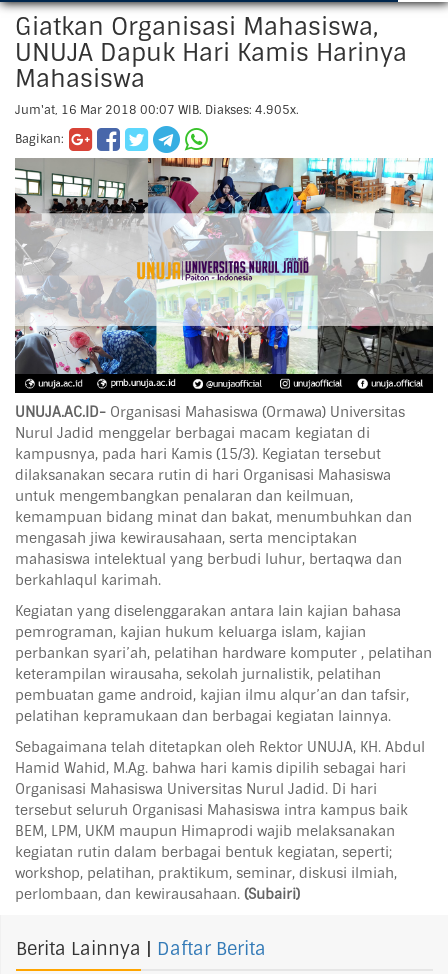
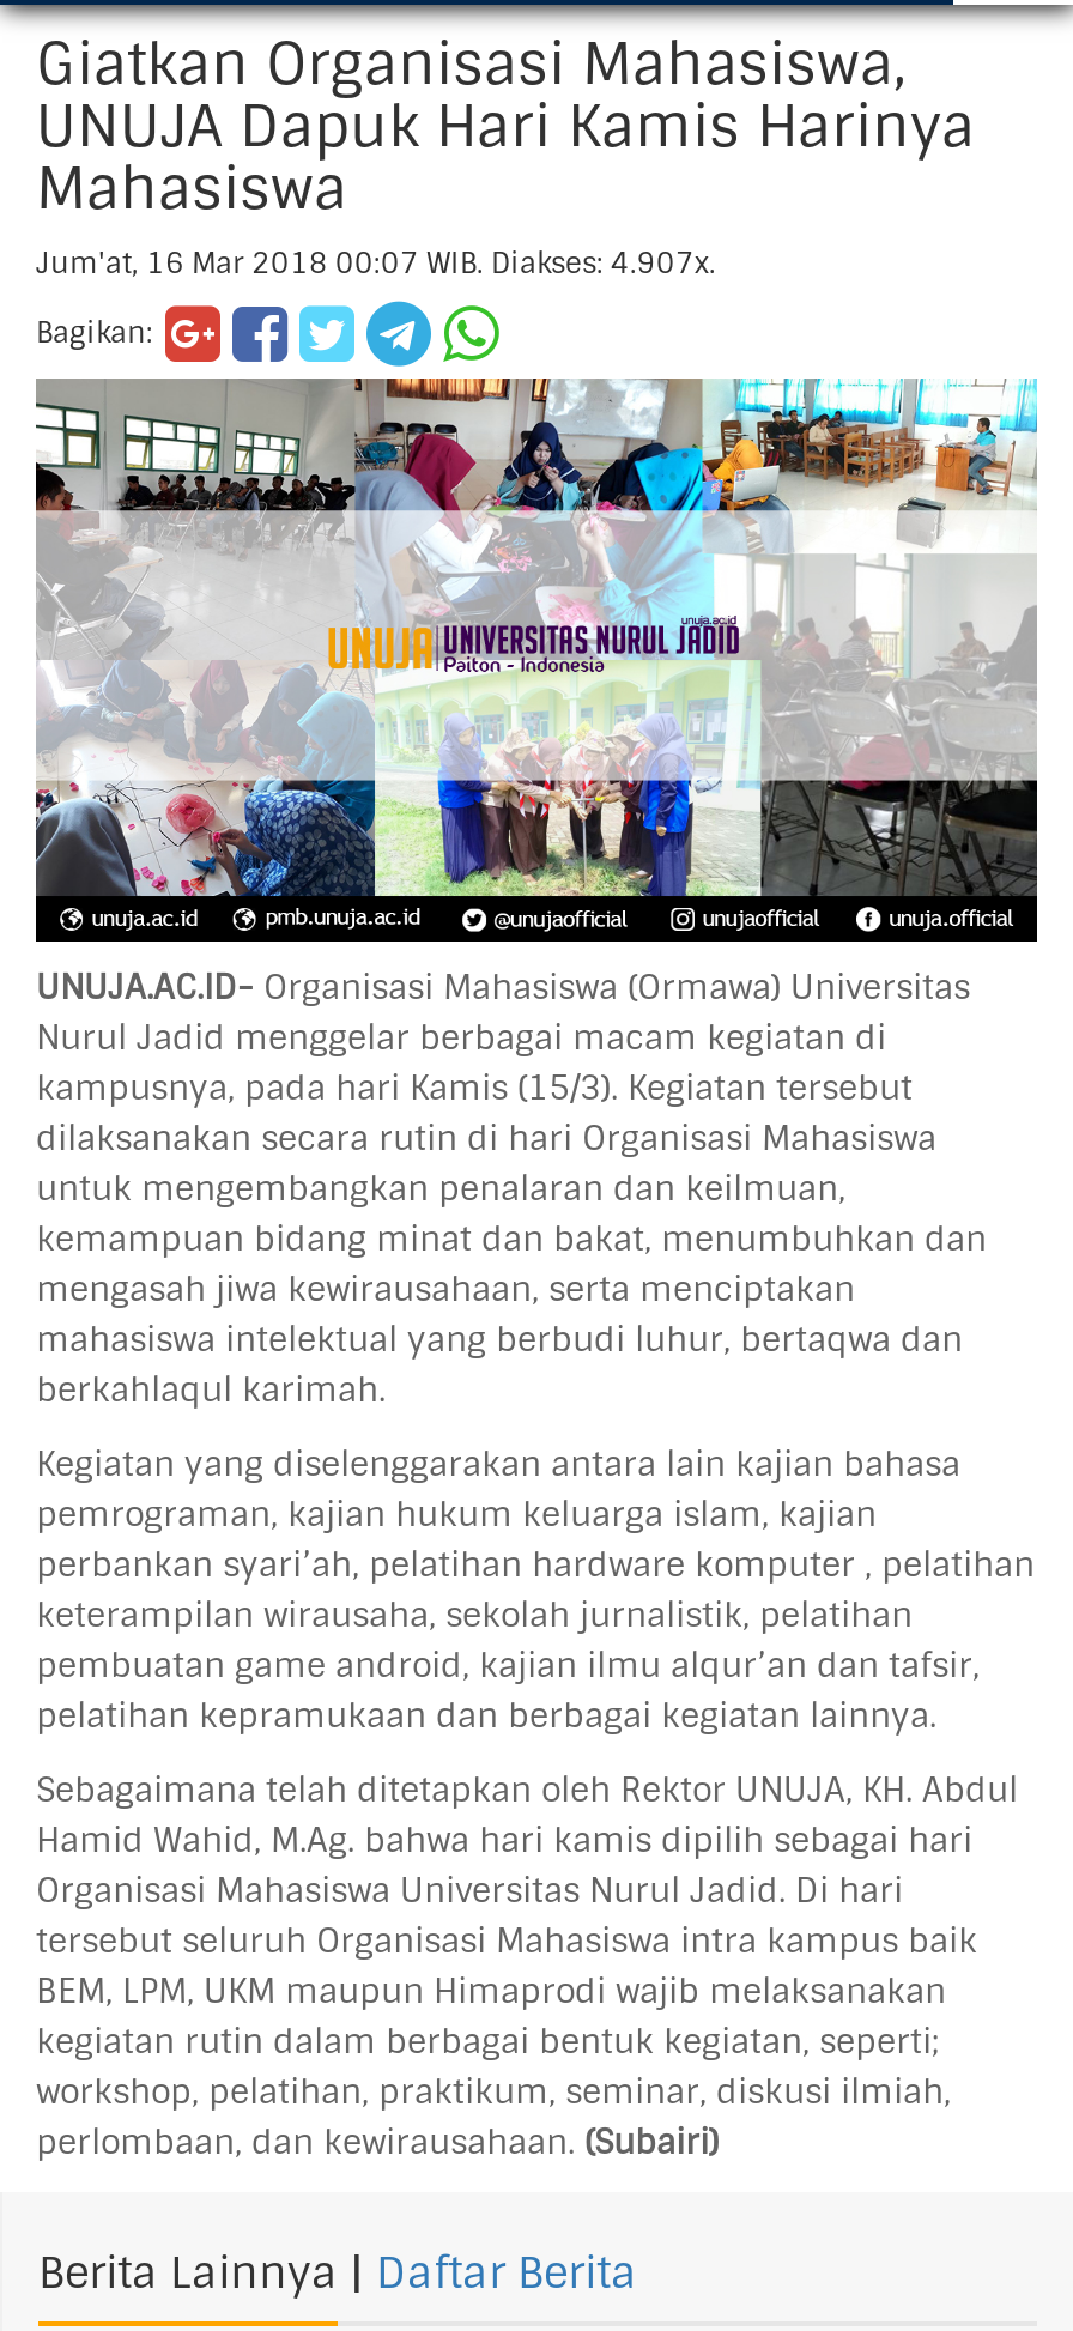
[15,102,299,118] Jum'at, 16 Mar 2018 00:07 WIB. Diakses: 4.905x. -> [36,244,716,283] Jum'at, 16 Mar 2018 00:07 WIB. Diakses: 4.907x.

